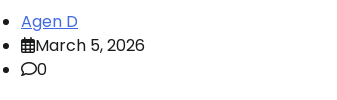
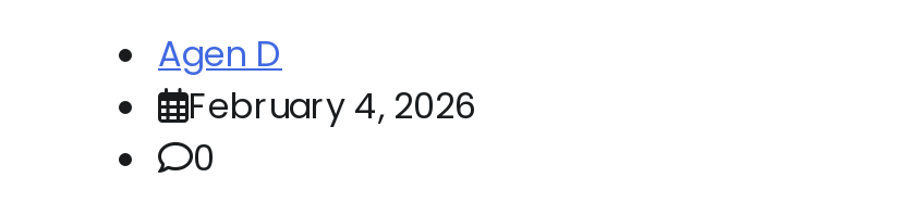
[35,34,145,57] March 5, 2026 -> [189,81,476,131] February 4, 2026

